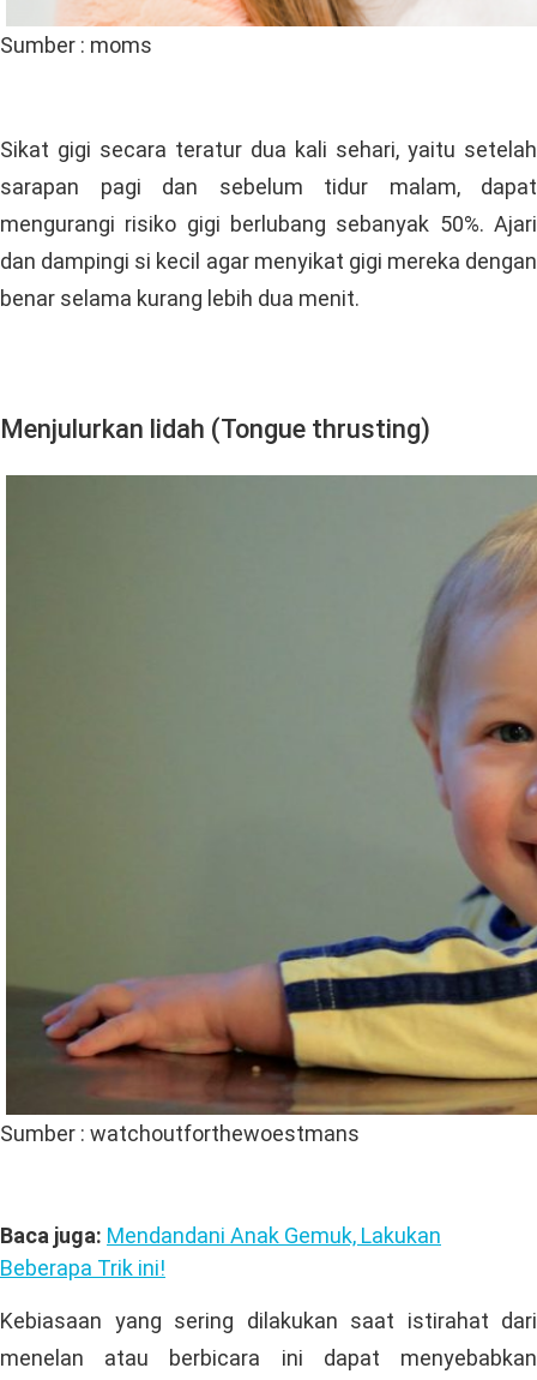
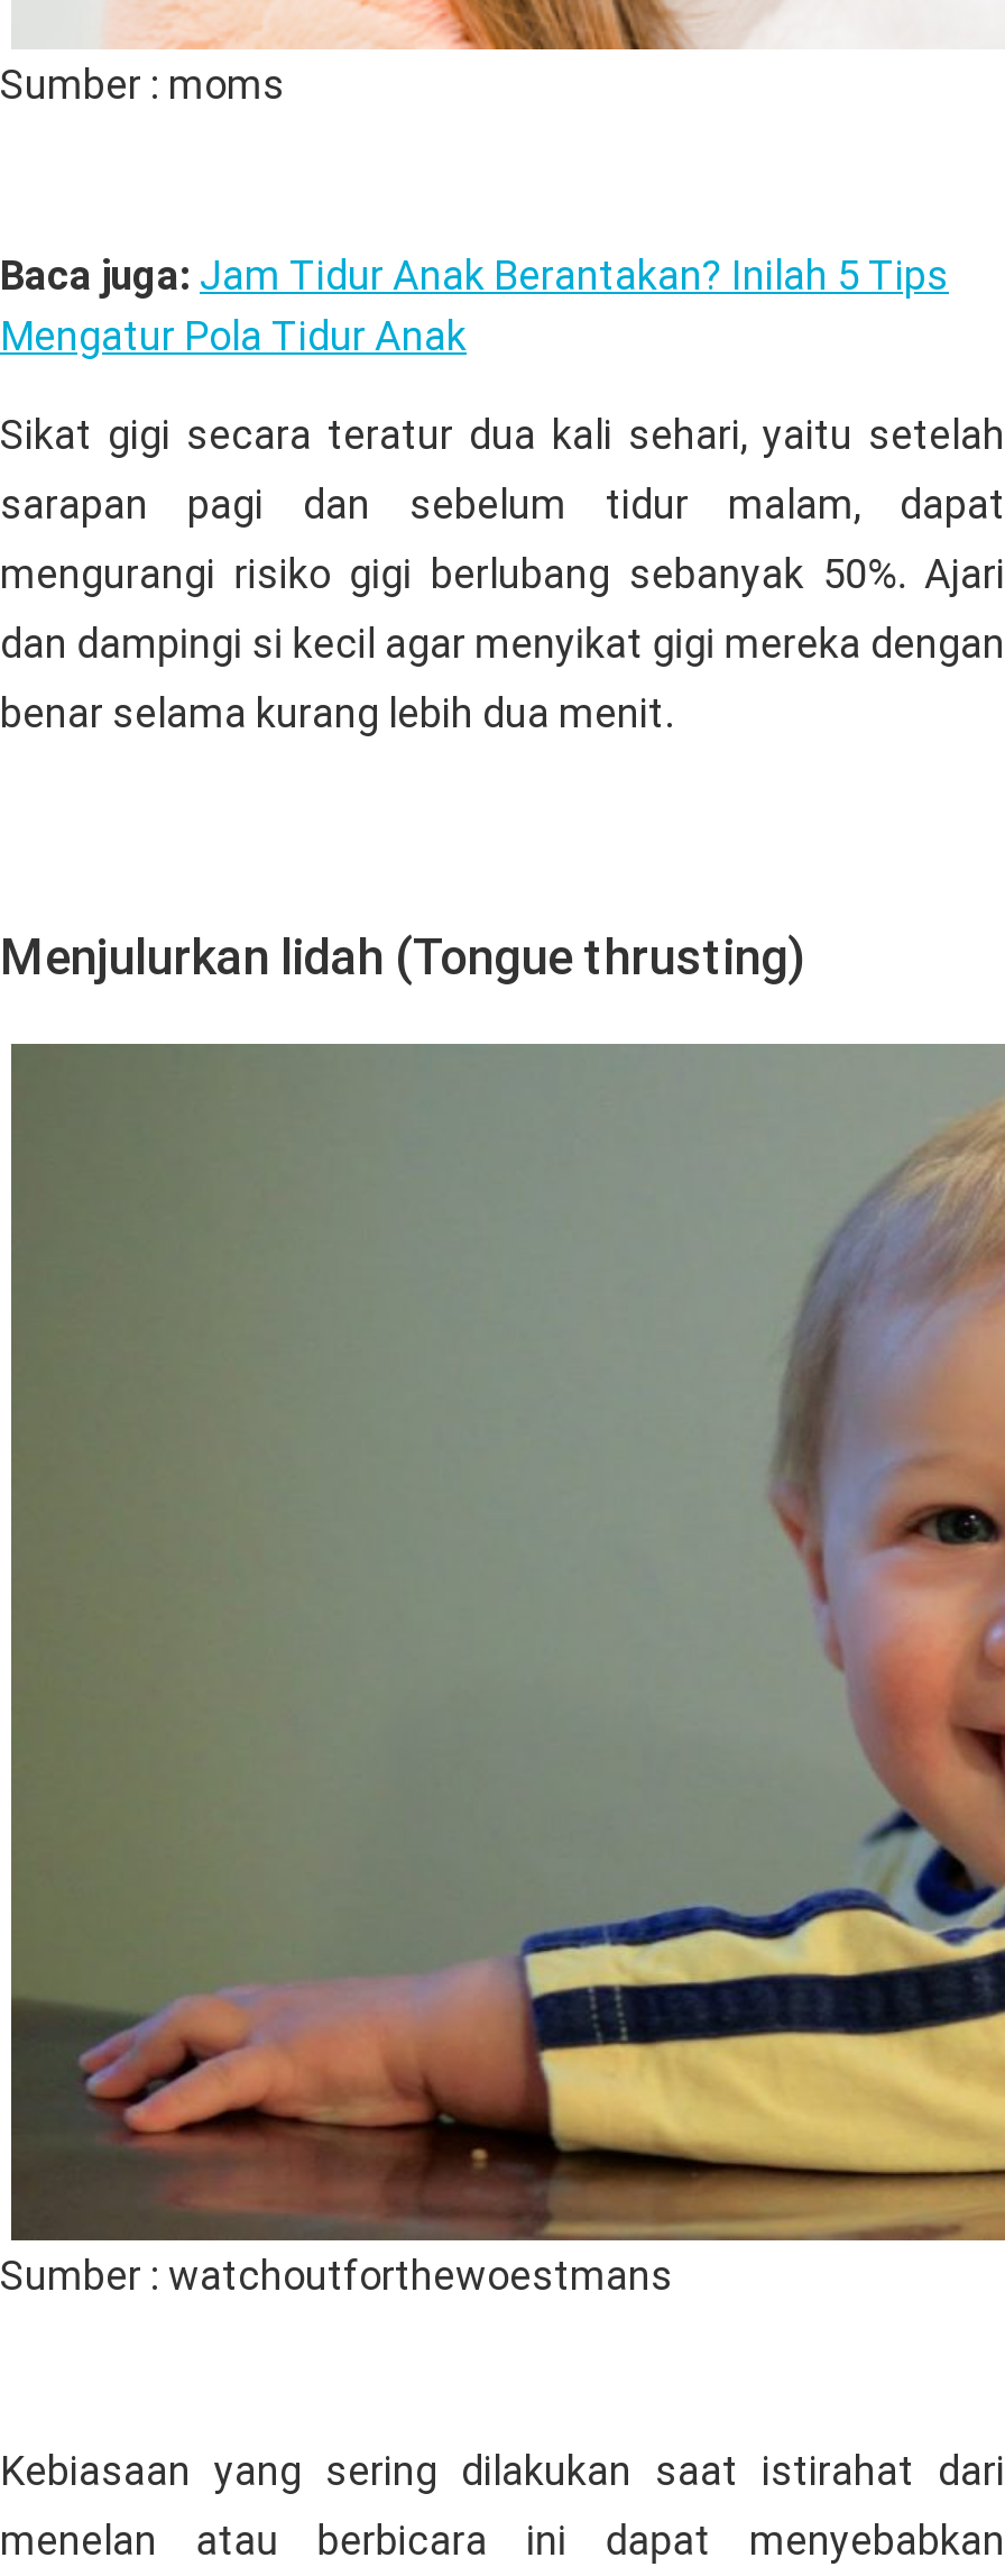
none -> [0,251,949,359] Baca juga: Jam Tidur Anak Berantakan? Inilah 5 Tips | Mengatur Pola Tidur Anak
moved [0,137,537,1146] -> [0,410,1005,2298]: [image] | Sikat gigi secara teratur dua kali sehari, yaitu setelah | sarapan pagi dan sebelum tidur malam, dapat | mengurangi risiko gigi berlubang sebanyak 50%. Ajari | dan dampingi si kecil agar menyikat gigi mereka dengan | benar selama kurang lebih dua menit. | Menjulurkan lidah (Tongue thrusting) | Sumber : watchoutforthewoestmans
[0,1223,441,1280] Baca juga: Mendandani Anak Gemuk, Lakukan | Beberapa Trik ini! -> none

